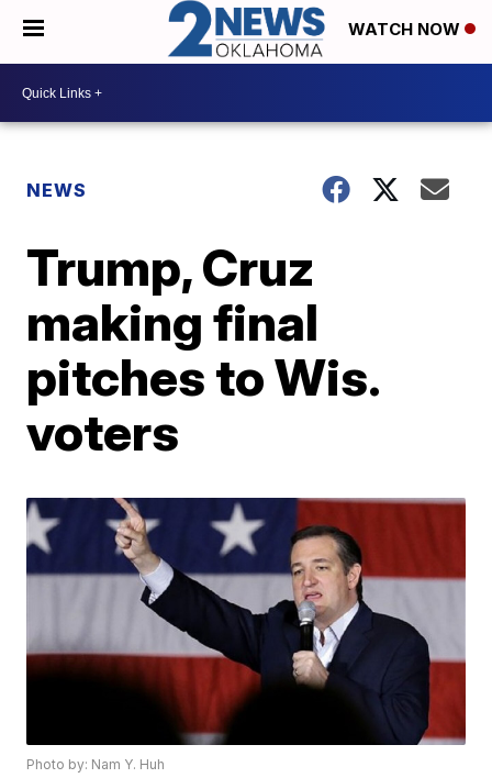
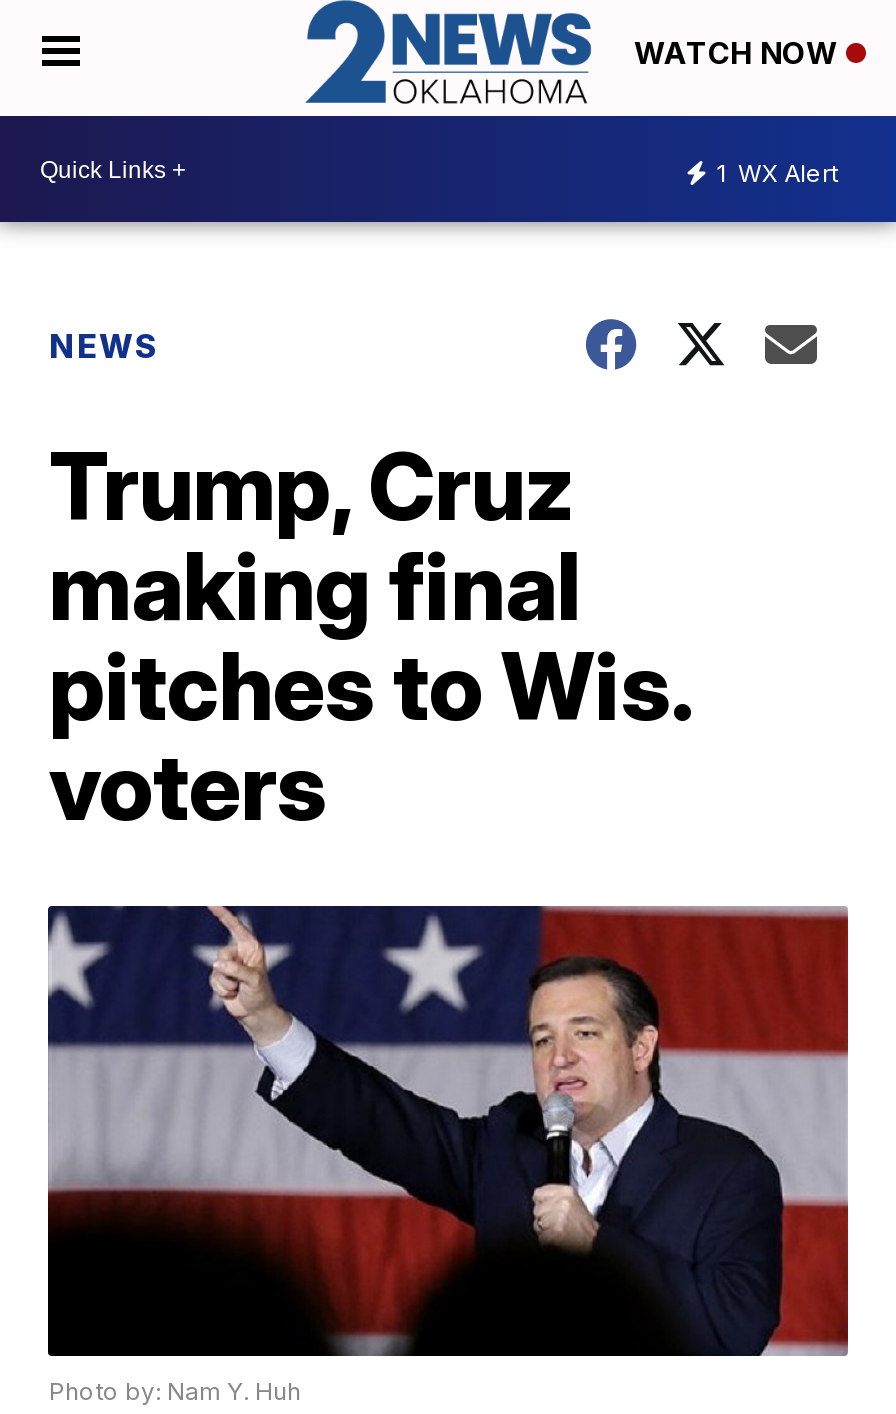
none -> [716,157,838,187] 1 WX Alert

